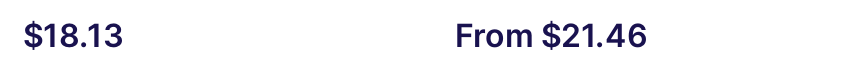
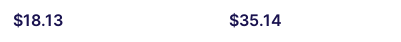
[455,15,647,55] From $21.46 -> [229,10,282,30] $35.14

